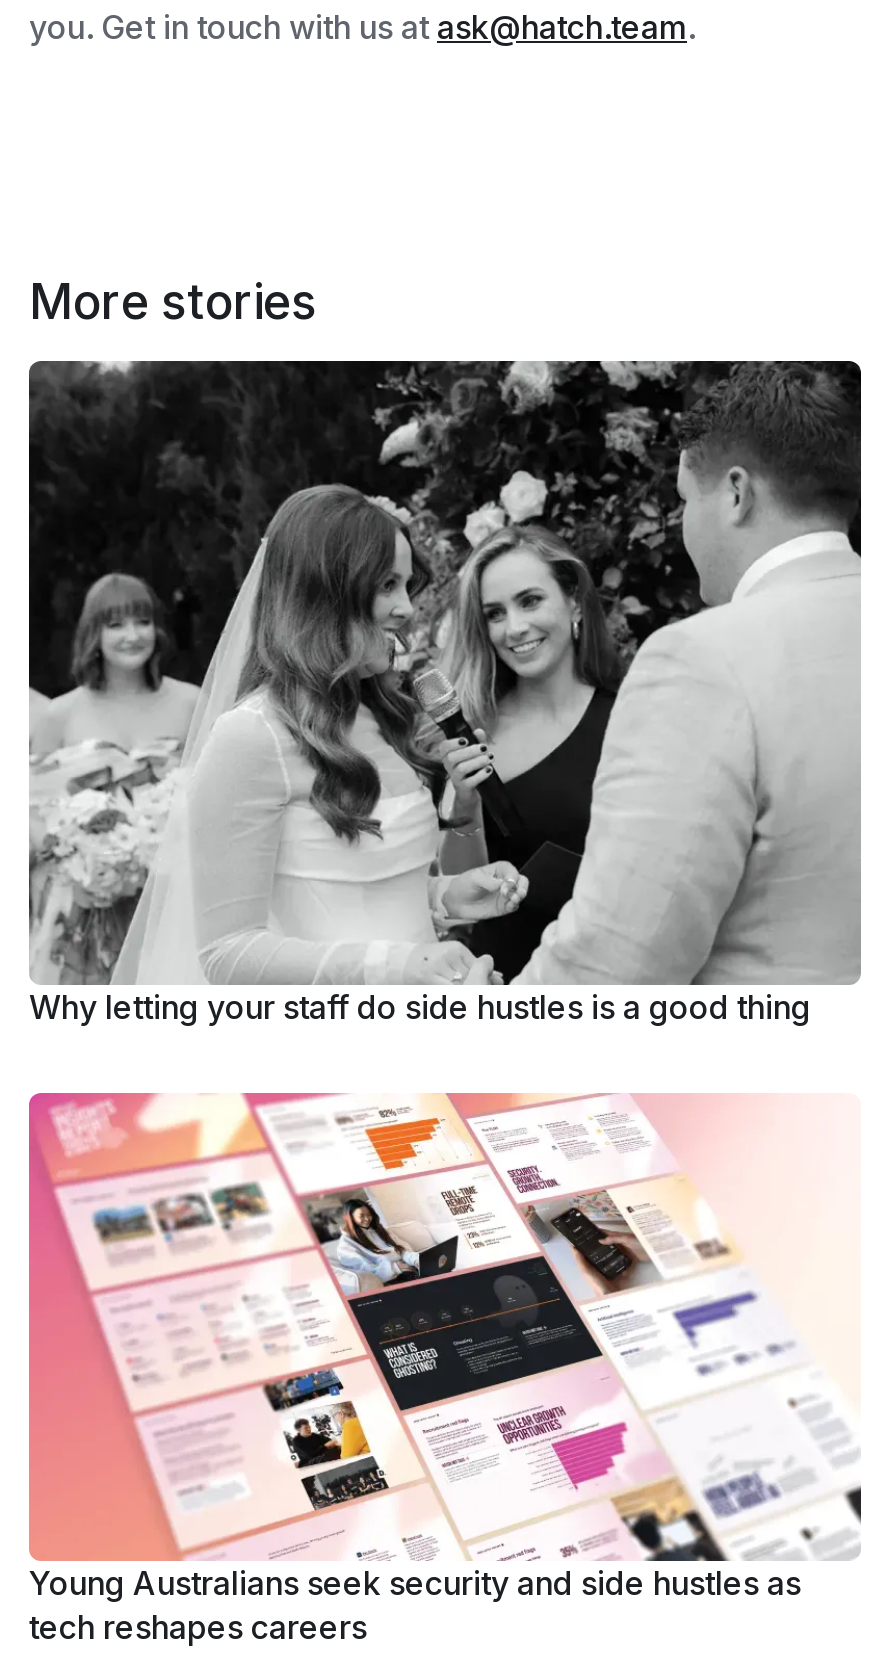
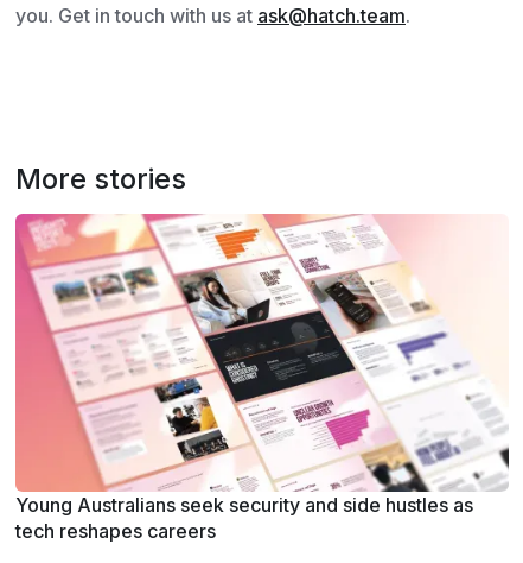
[27,358,863,1026] [image] | Why letting your staff do side hustles is a good thing -> none

